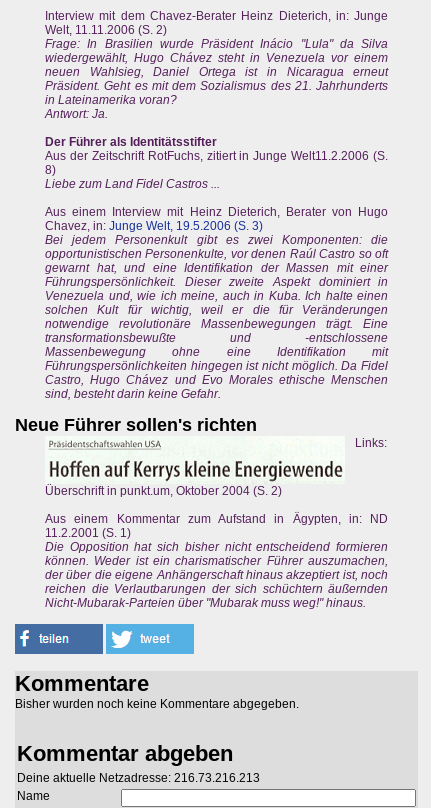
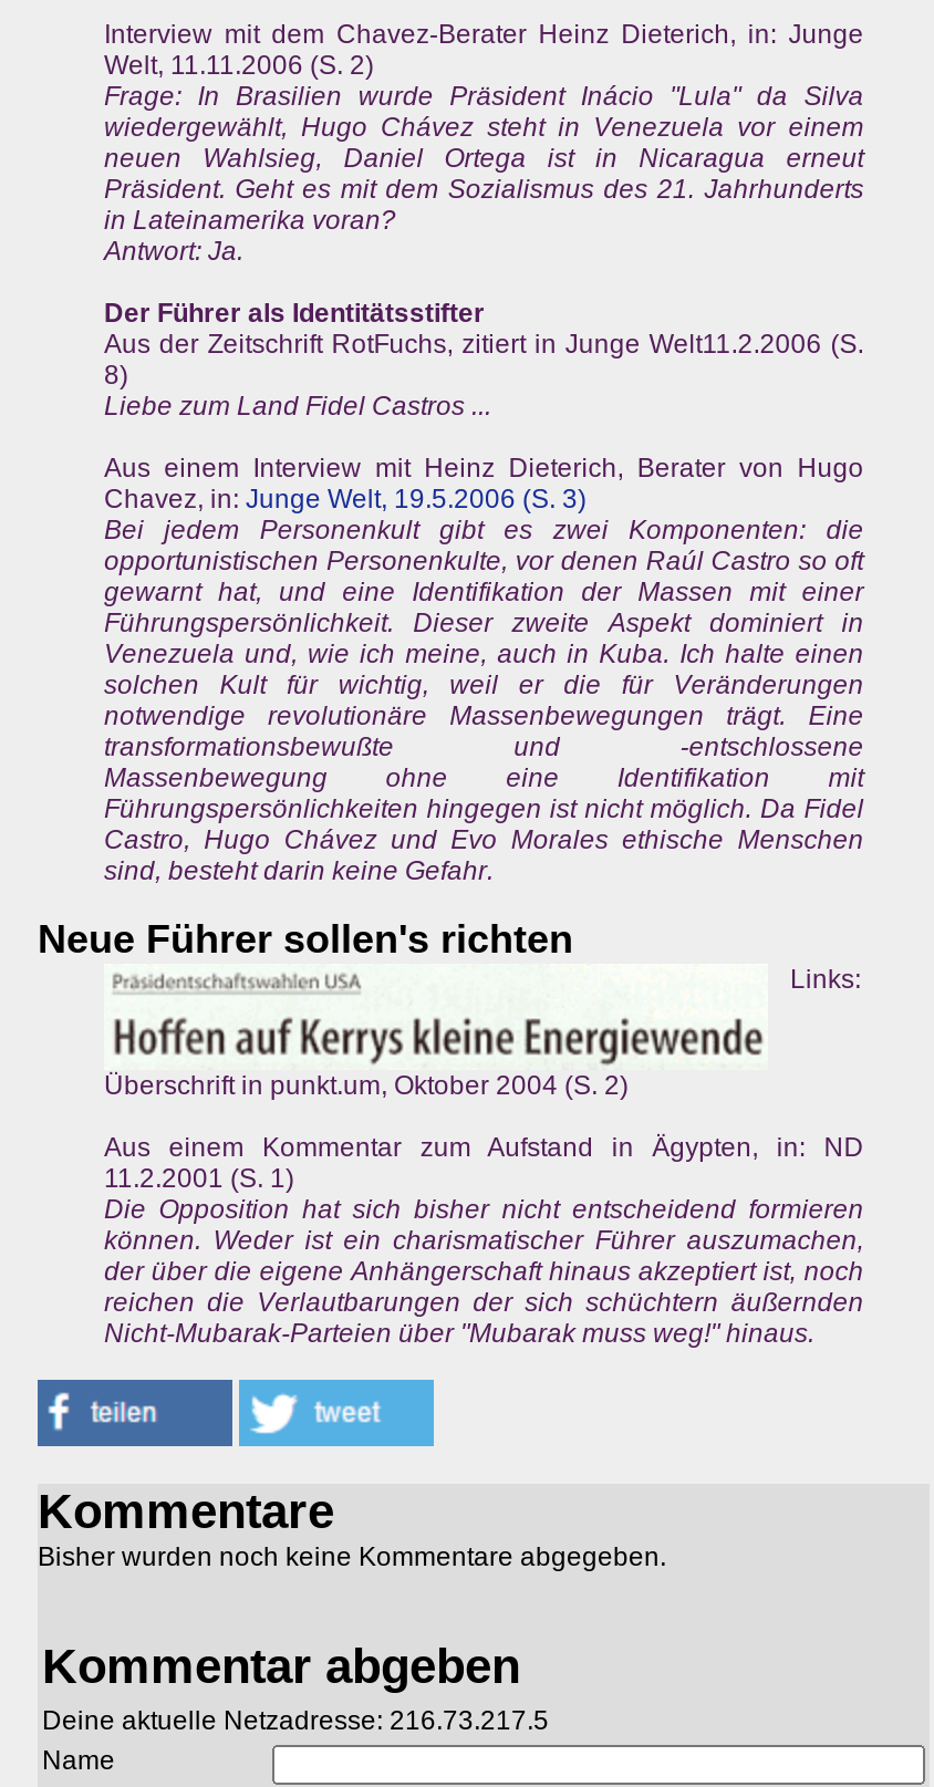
[17,771,260,785] Deine aktuelle Netzadresse: 216.73.216.213 -> [42,1706,549,1737] Deine aktuelle Netzadresse: 216.73.217.5

